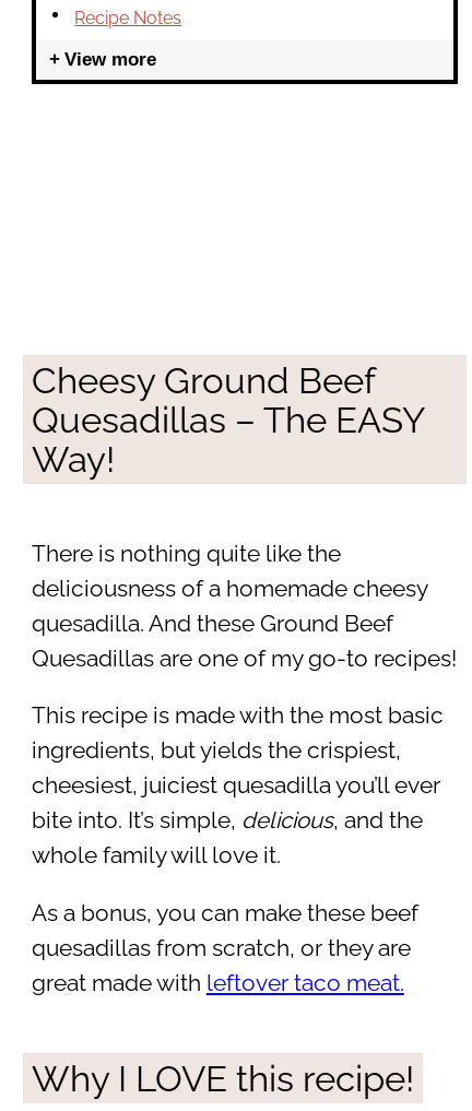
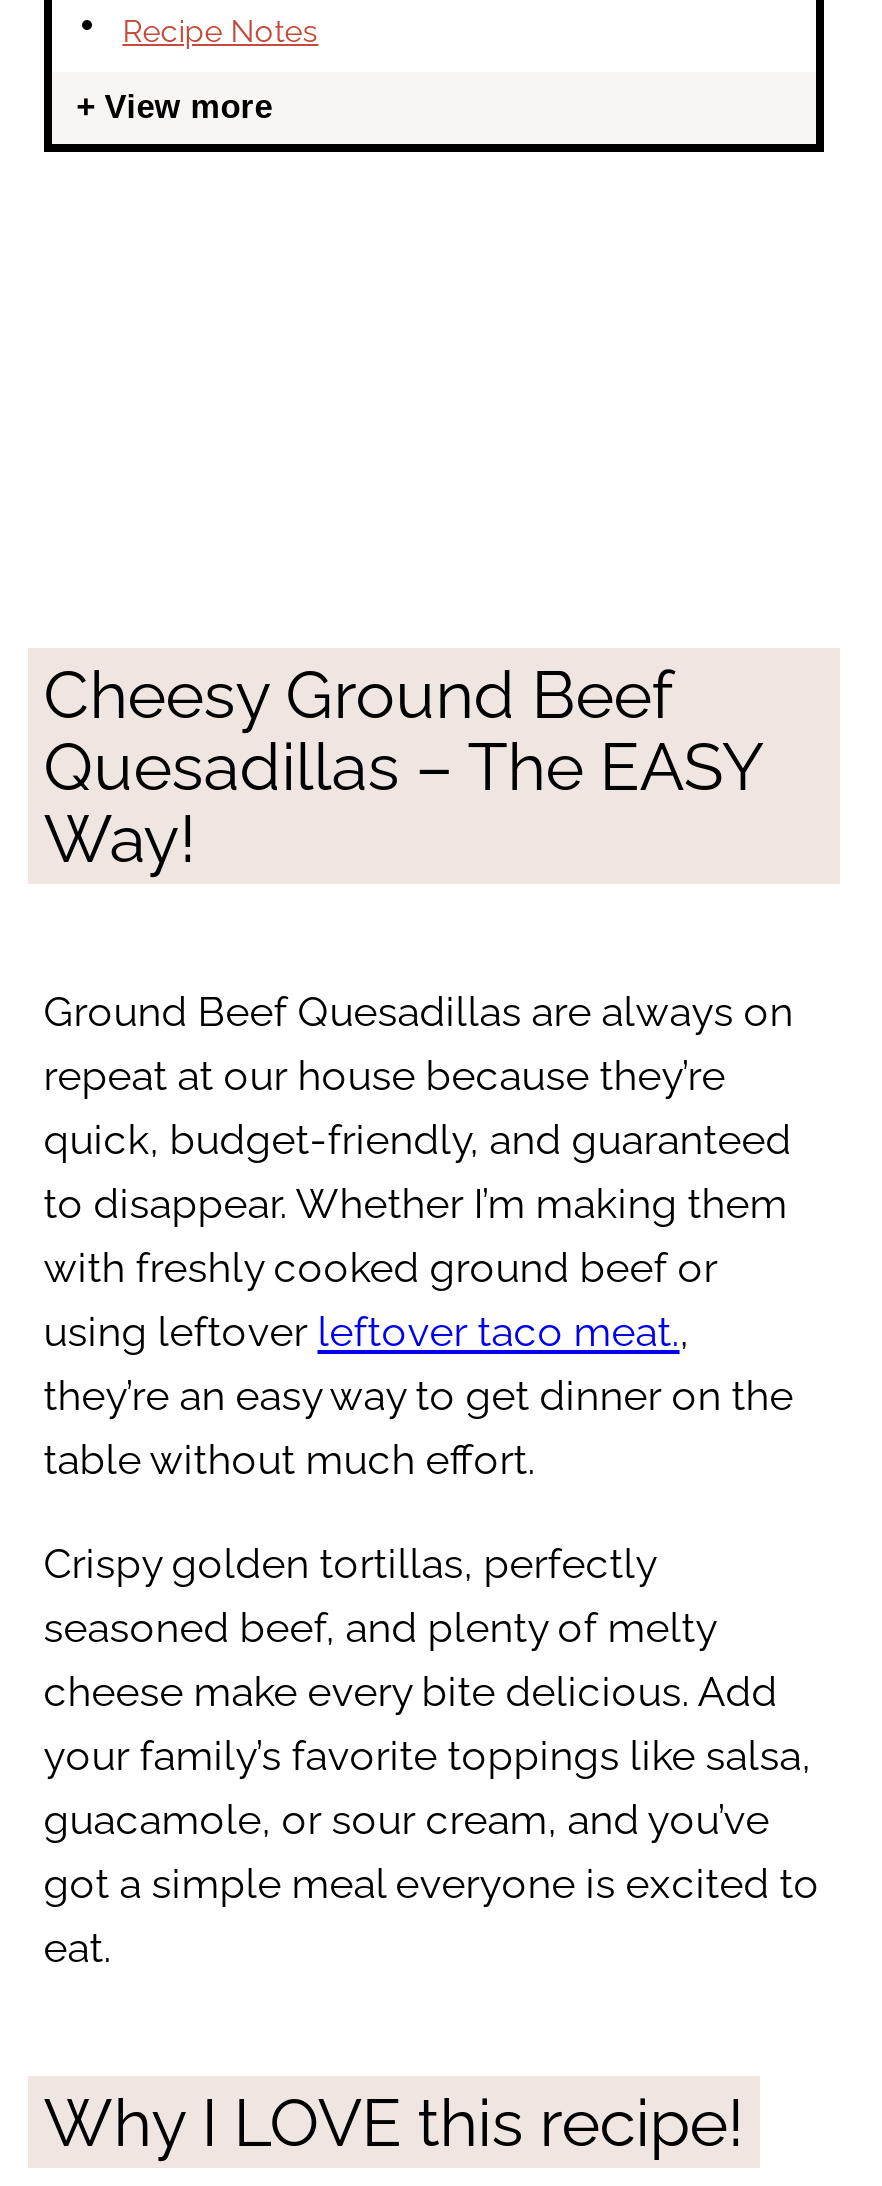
[31,540,456,996] There is nothing quite like the | deliciousness of a homemade cheesy | quesadilla. And these Ground Beef | Quesadillas are one of my go-to recipes! | This recipe is made with the most basic | ingredients, but yields the crispiest, | cheesiest, juiciest quesadilla you’ll ever | bite into. It’s simple, delicious, and the | whole family will love it. | As a bonus, you can make these beef | quesadillas from scratch, or they are | great made with leftover taco meat. -> [44,987,820,1972] Ground Beef Quesadillas are always on | repeat at our house because they’re | quick, budget-friendly, and guaranteed | to disappear. Whether I’m making them | with freshly cooked ground beef or | using leftover leftover taco meat., | they’re an easy way to get dinner on the | table without much effort. | Crispy golden tortillas, perfectly | seasoned beef, and plenty of melty | cheese make every bite delicious. Add | your family’s favorite toppings like salsa, | guacamole, or sour cream, and you’ve | got a simple meal everyone is excited to | eat.

